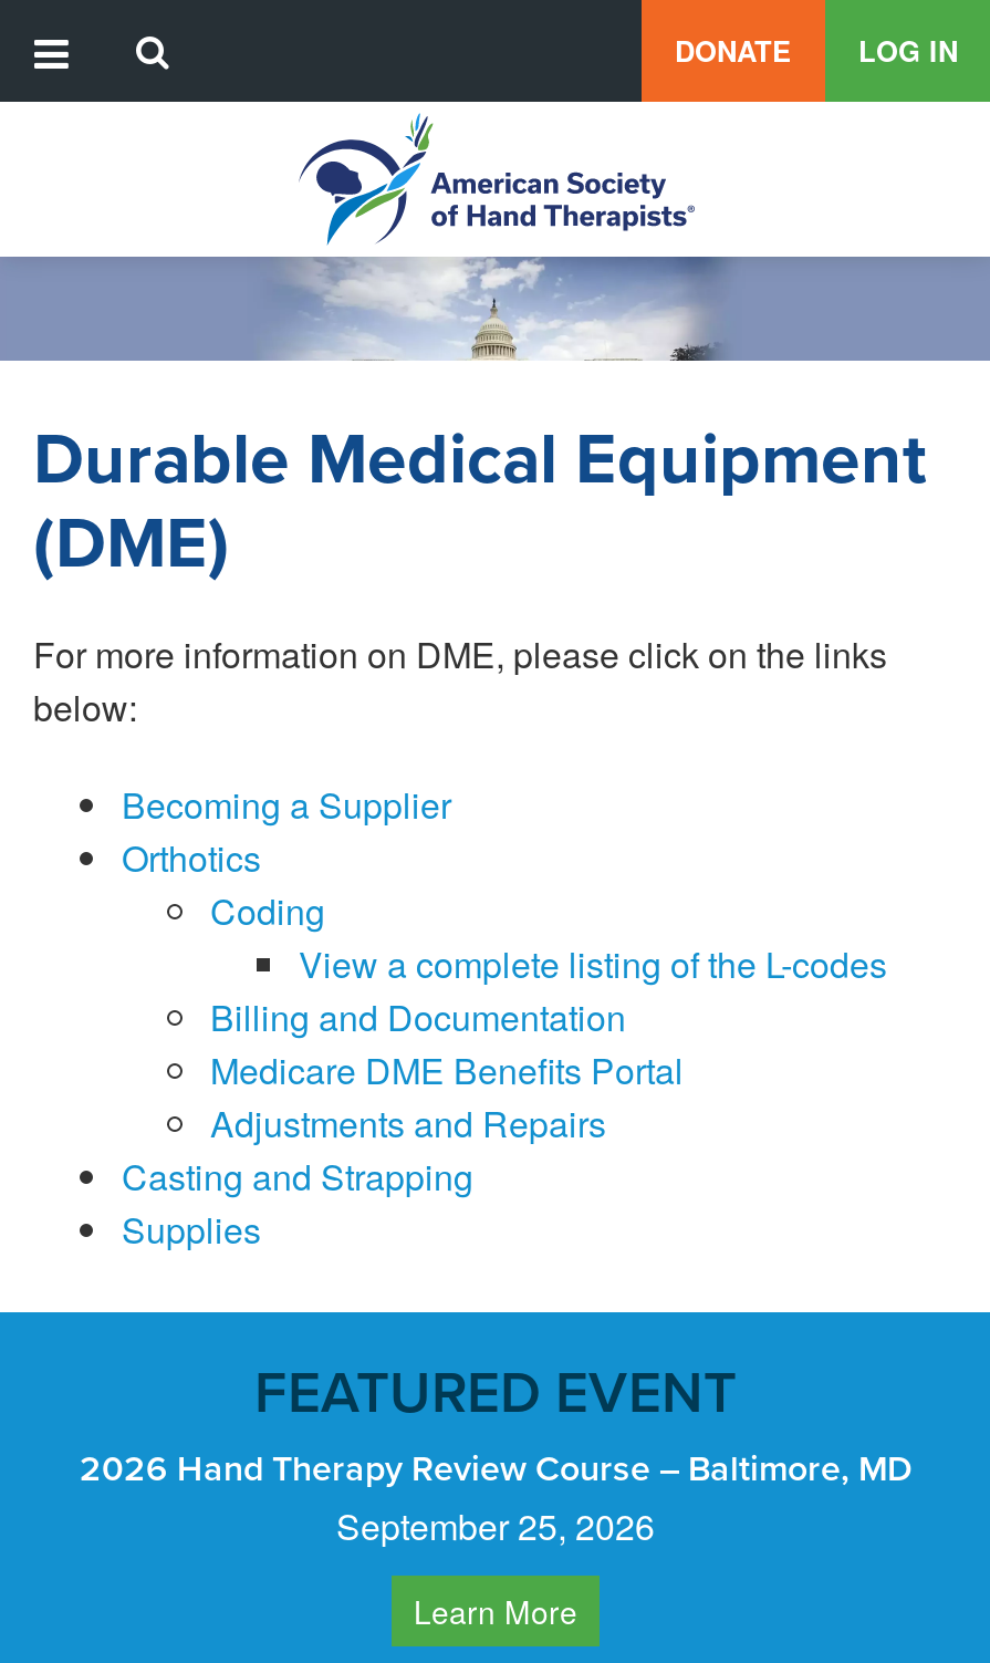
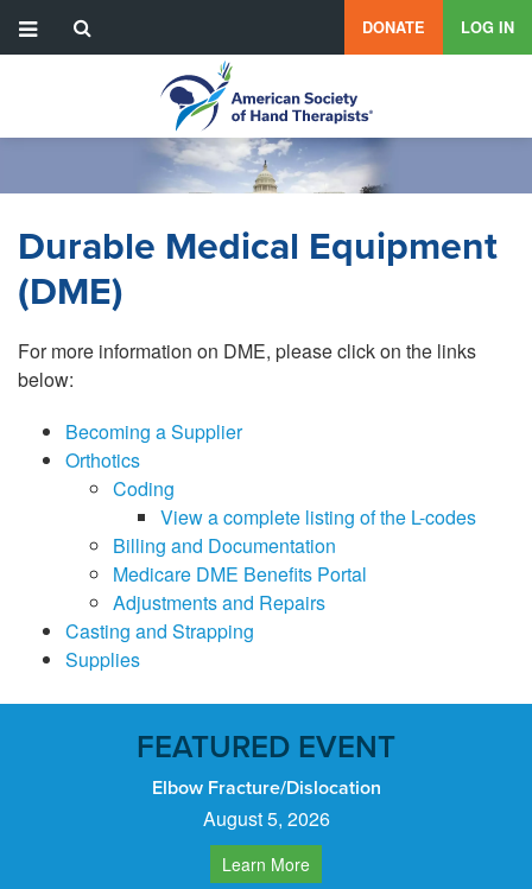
[80,1442,911,1550] 2026 Hand Therapy Review Course – Baltimore, MD | September 25, 2026 -> [151,773,381,832] Elbow Fracture/Dislocation | August 5, 2026

